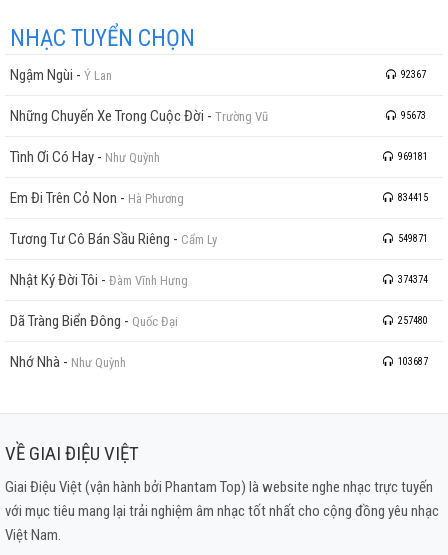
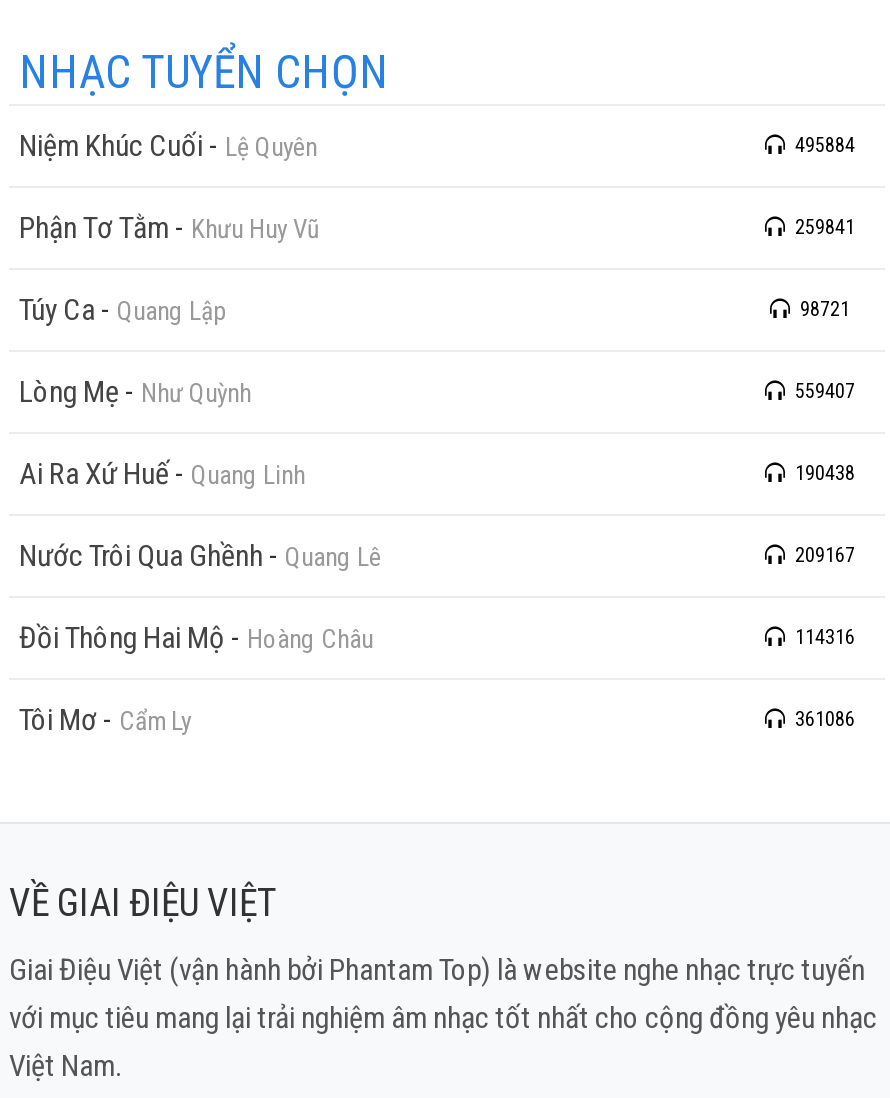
[10,65,425,83] Ngậm Ngùi - Ý Lan | 92367 -> [19,127,855,163] Niệm Khúc Cuối - Lệ Quyên | 495884
[10,106,425,124] Những Chuyến Xe Trong Cuộc Đời - Trường Vũ | 95673 -> [19,209,855,245] Phận Tơ Tằm - Khưu Huy Vũ | 259841
[10,147,428,165] Tình Ơi Có Hay - Như Quỳnh | 969181 -> [19,291,850,327] Túy Ca - Quang Lập | 98721
[10,188,428,206] Em Đi Trên Cỏ Non - Hà Phương | 834415 -> [19,373,855,409] Lòng Mẹ - Như Quỳnh | 559407
[10,229,428,247] Tương Tư Cô Bán Sầu Riêng- Cẩm Ly | 549871 -> [19,455,855,491] Ai Ra Xứ Huế- Quang Linh | 190438
[10,270,428,288] Nhật Ký Đời Tôi - Đàm Vĩnh Hưng | 374374 -> [19,537,855,573] Nước Trôi Qua Ghềnh - Quang Lê | 209167
[10,311,428,329] Dã Tràng Biển Đông - Quốc Đại | 257480 -> [19,619,855,655] Đồi Thông Hai Mộ - Hoàng Châu | 114316
[10,352,428,370] Nhớ Nhà - Như Quỳnh | 103687 -> [19,701,855,737] Tôi Mơ - Cẩm Ly | 361086

